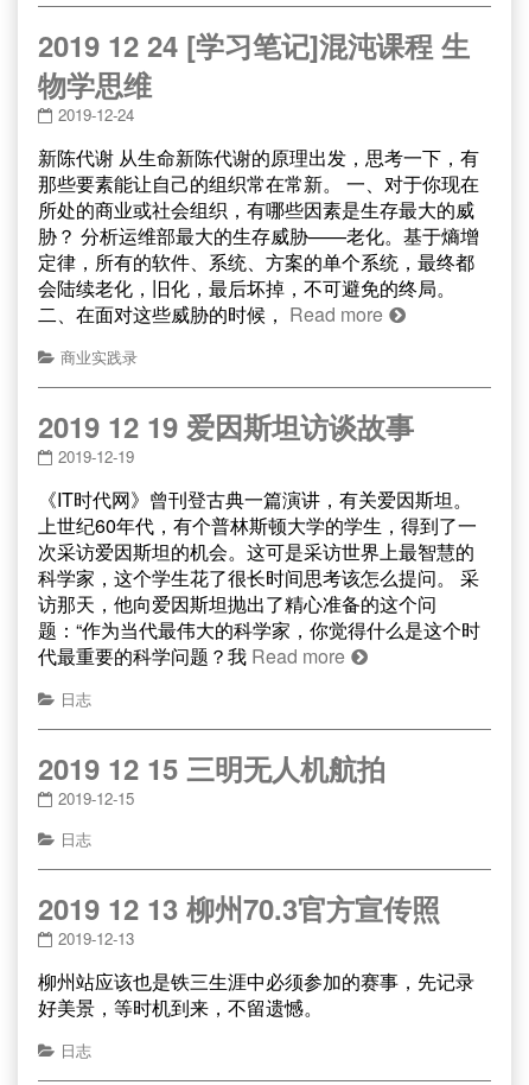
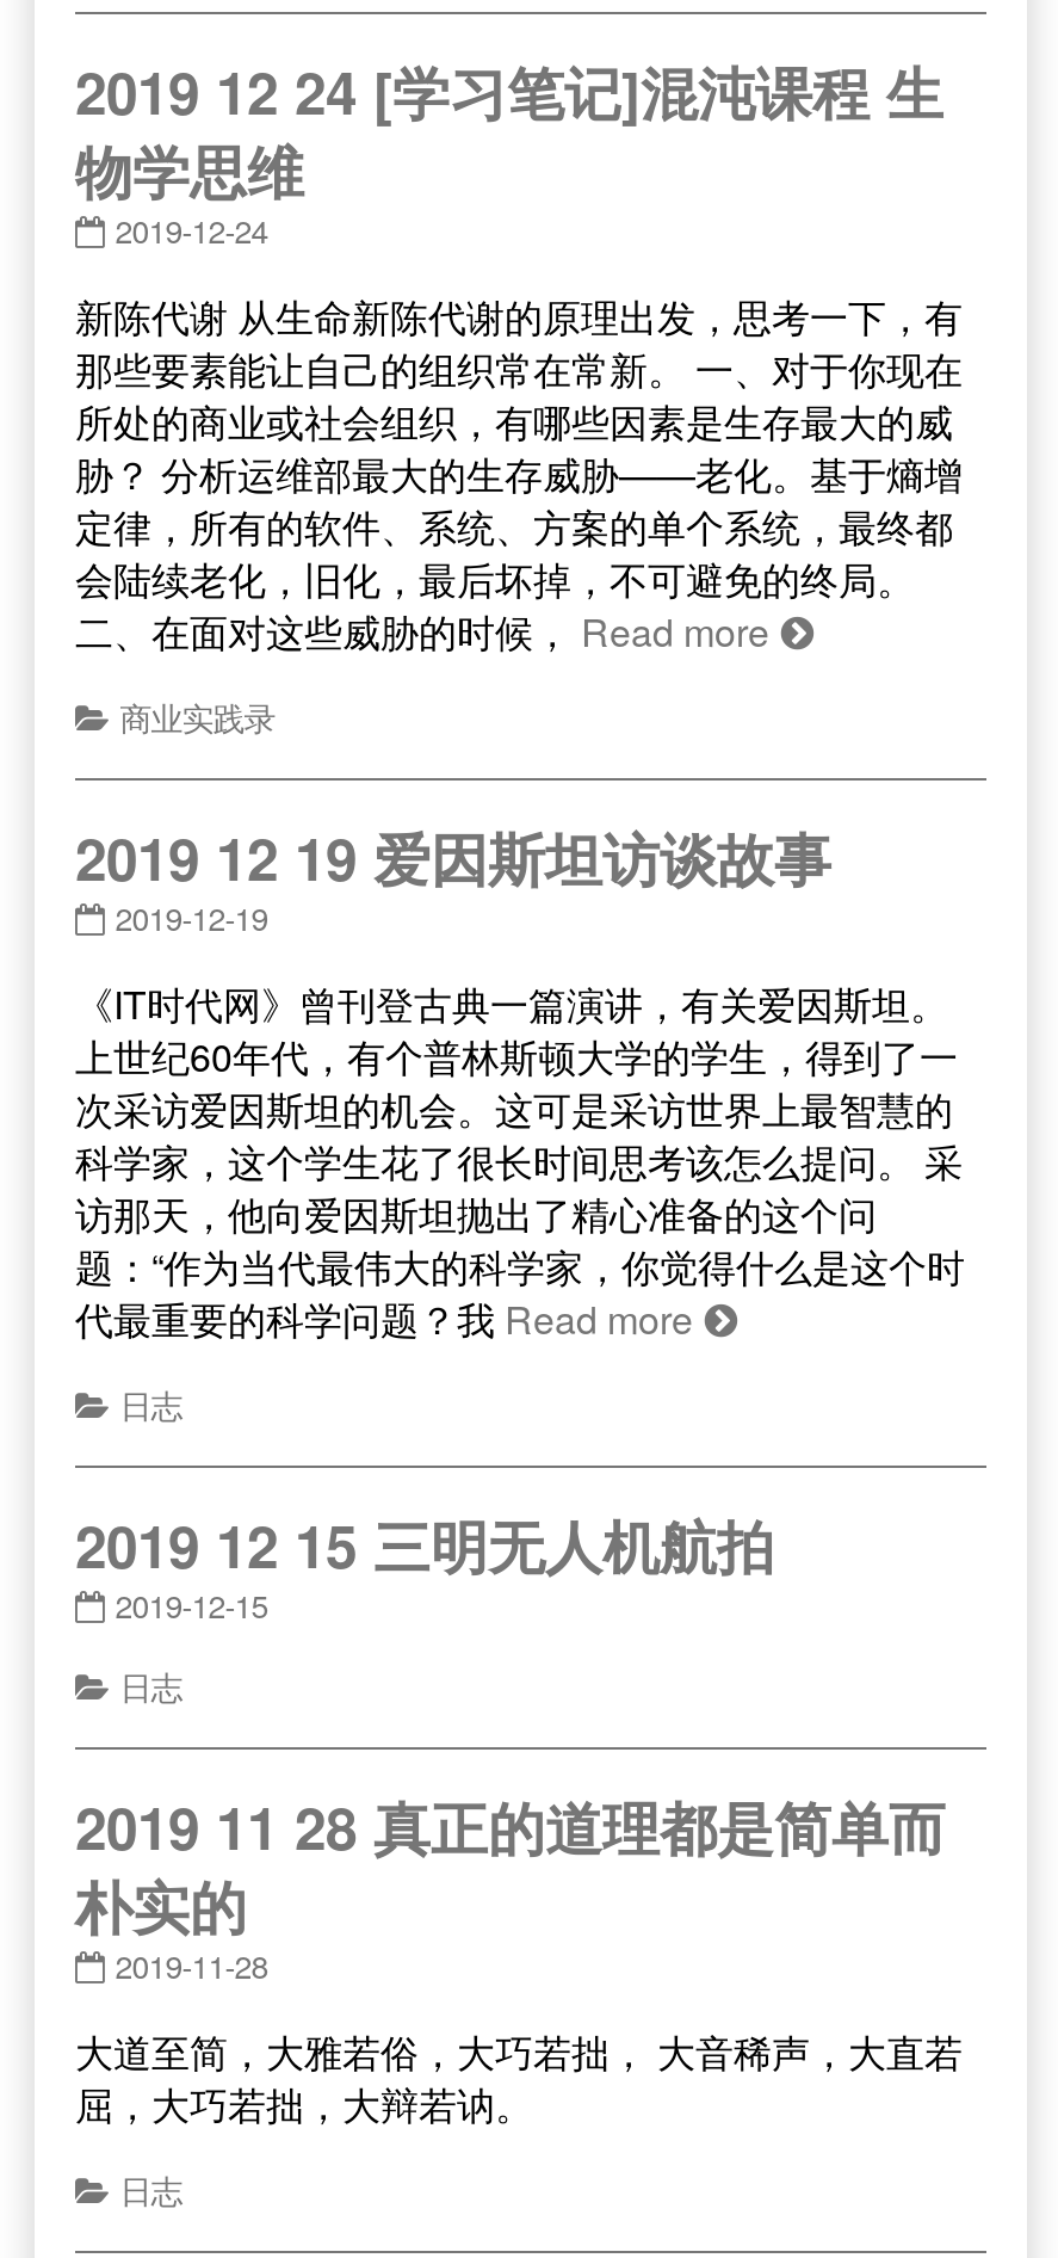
[38,888,440,950] 2019 12 13 柳州70.3官方宣传照 | 2019-12-13 -> [75,1786,946,1989] 2019 11 28 真正的道理都是简单而 | 朴实的 | 2019-11-28
[38,968,474,1021] 柳州站应该也是铁三生涯中必须参加的赛事，先记录 | 好美景，等时机到来，不留遗憾。 -> [75,2025,963,2132] 大道至简，大雅若俗，大巧若拙， 大音稀声，大直若 | 屈，大巧若拙，大辩若讷。

